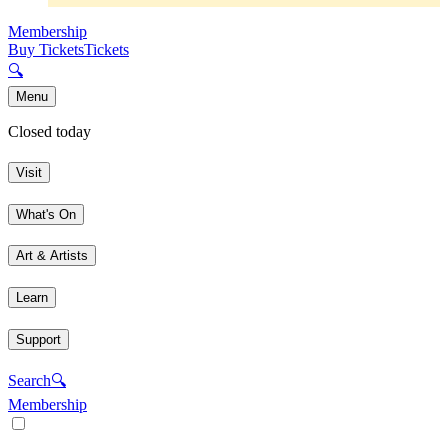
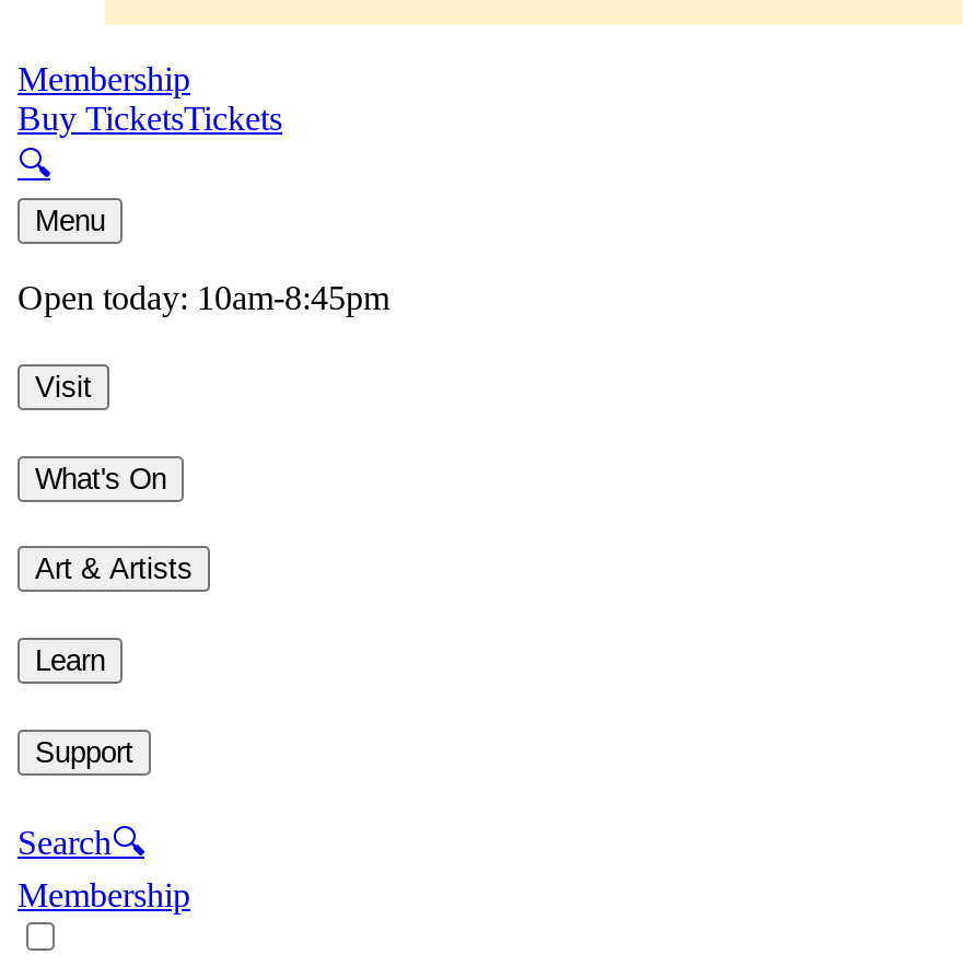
[8,123,91,140] Closed today -> [18,280,389,317] Open today: 10am-8:45pm

